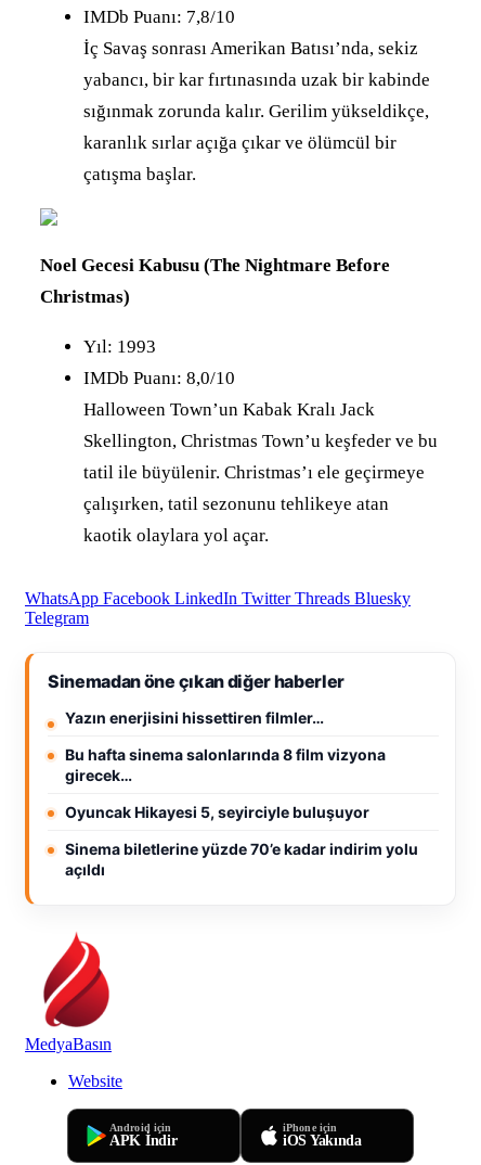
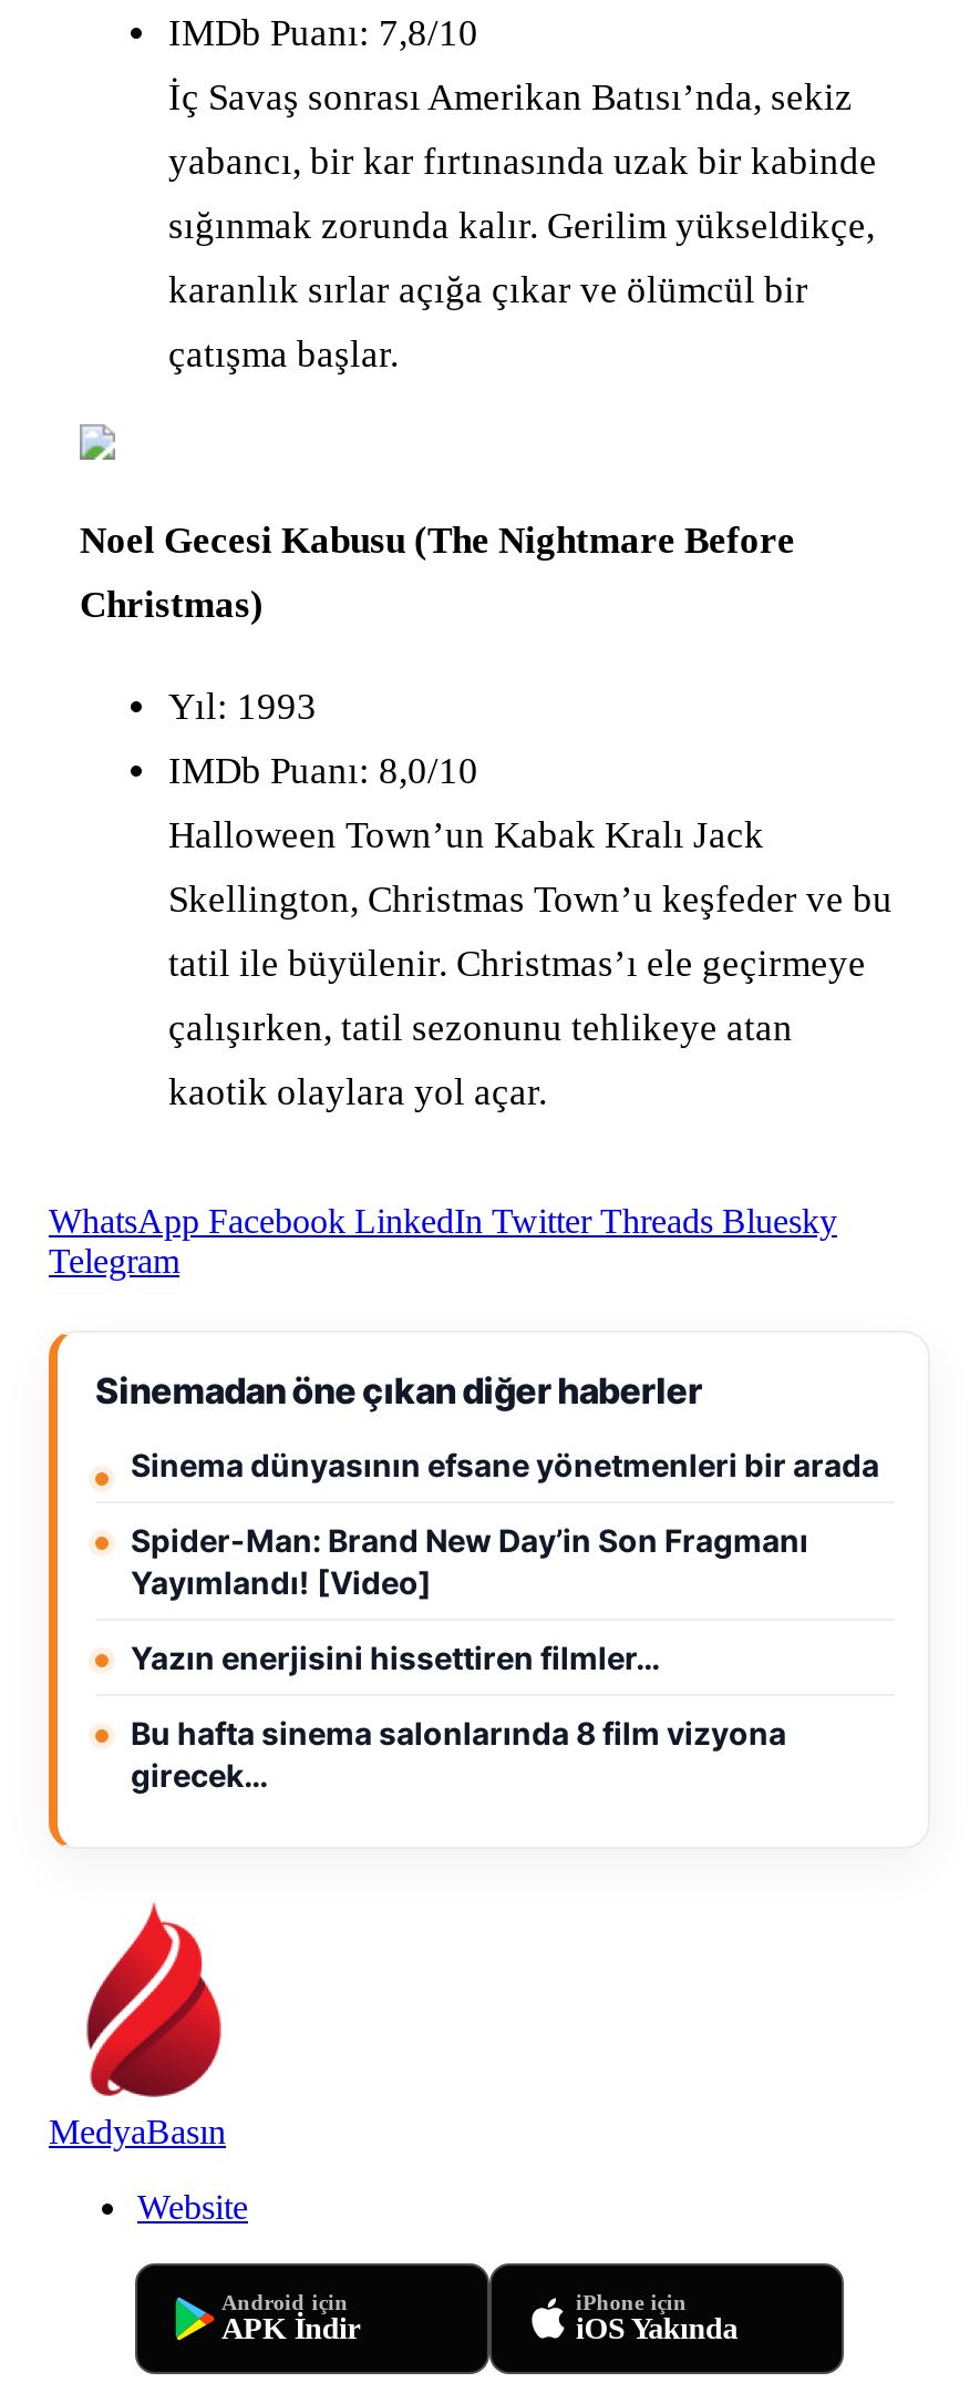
none -> [131,1446,879,1601] Sinema dünyasının efsane yönetmenleri bir arada | Spider-Man: Brand New Day’in Son Fragmanı | Yayımlandı! [Video]
moved [65,708,386,784] -> [131,1638,786,1793]: Yazın enerjisini hissettiren filmler… | Bu hafta sinema salonlarında 8 film vizyona | girecek…
[65,803,418,879] Oyuncak Hikayesi 5, seyirciyle buluşuyor | Sinema biletlerine yüzde 70’e kadar indirim yolu | açıldı -> none

